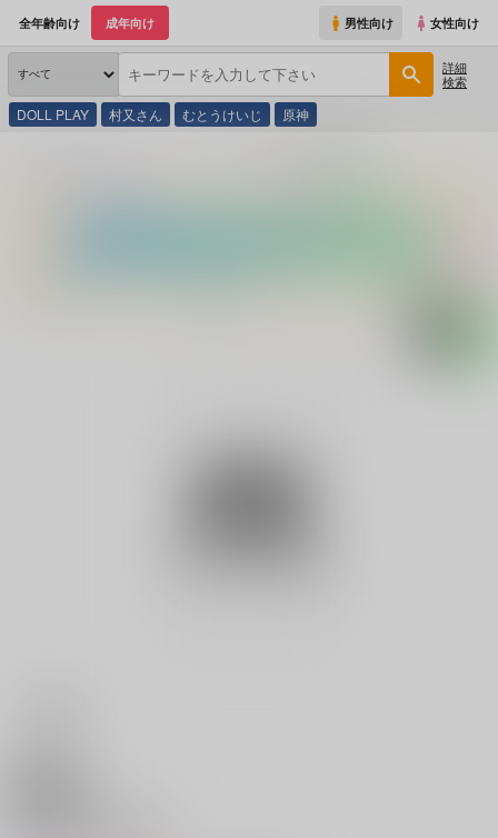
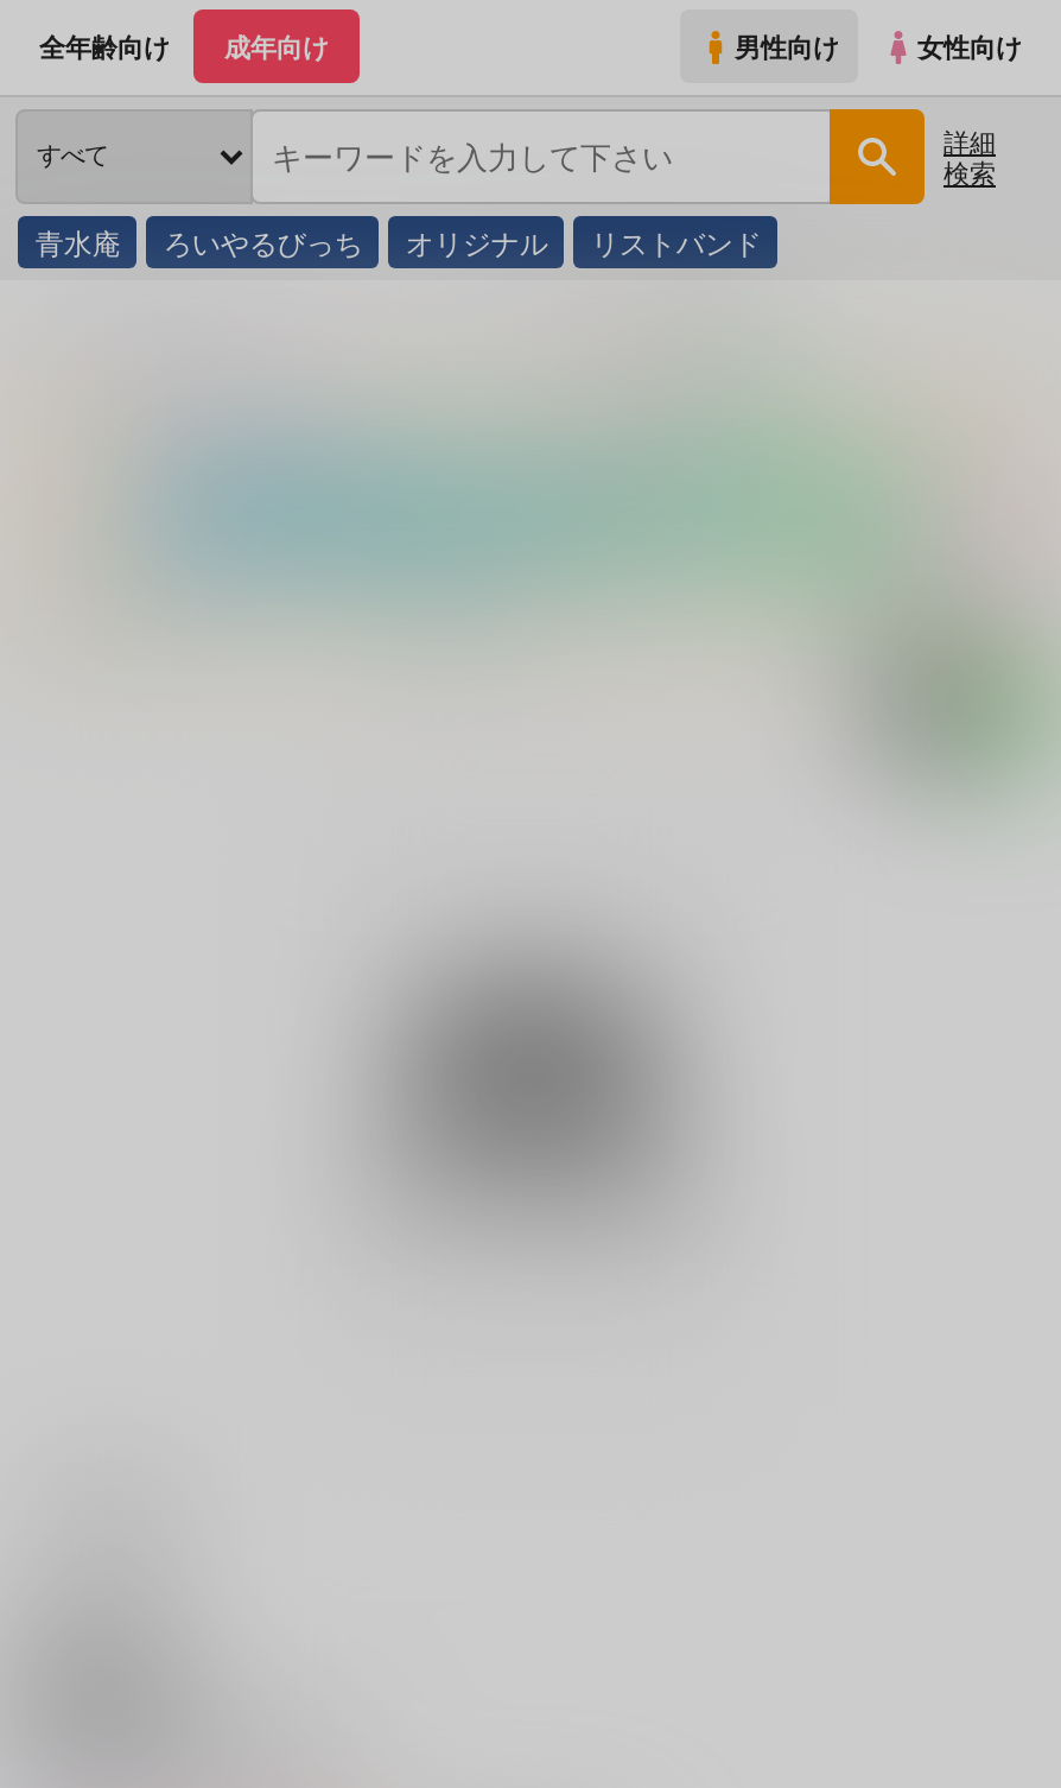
[17,104,309,123] DOLL PLAY | 村又さん | むとうけいじ | 原神 -> [35,221,762,261] 青水庵 | ろいやるびっち | オリジナル | リストバンド

